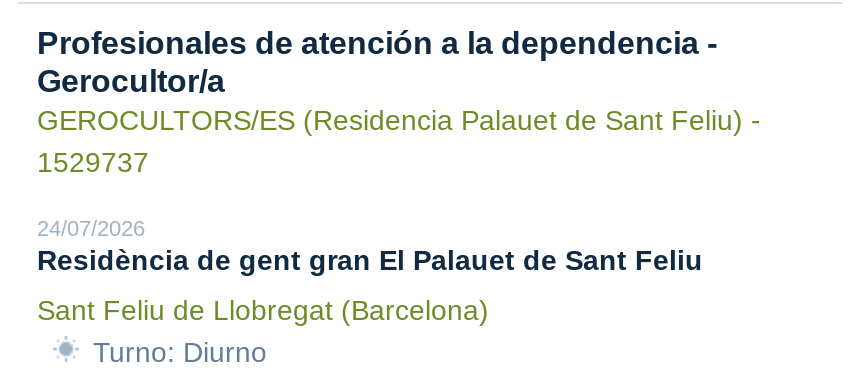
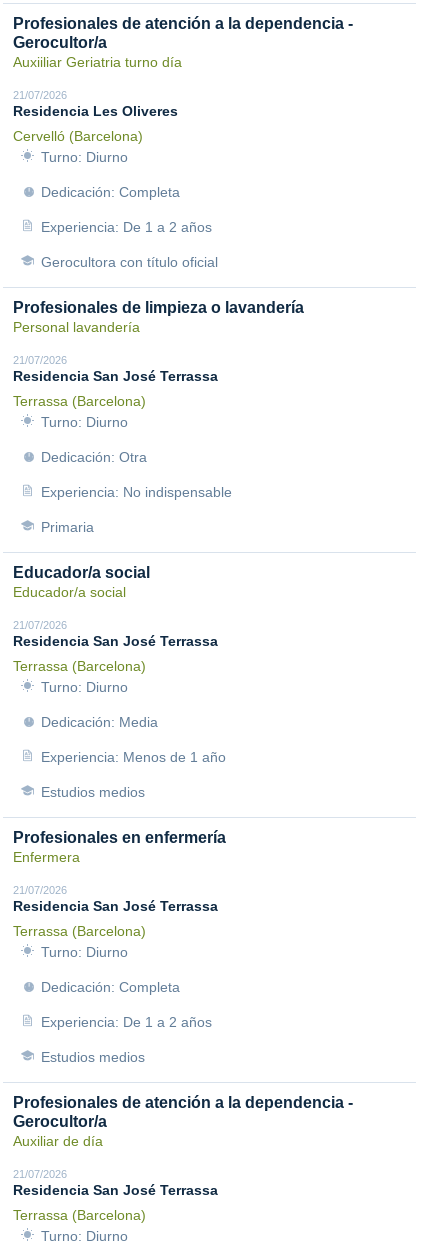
[37,104,761,326] GEROCULTORS/ES (Residencia Palauet de Sant Feliu) - | 1529737 | 24/07/2026 | Residència de gent gran El Palauet de Sant Feliu | Sant Feliu de Llobregat (Barcelona) -> [13,54,353,1223] Auxiiliar Geriatria turno día | 21/07/2026 | Residencia Les Oliveres | Cervelló (Barcelona) | Turno: Diurno | Dedicación: Completa | Experiencia: De 1 a 2 años | Gerocultora con título oficial | Profesionales de limpieza o lavandería | Personal lavandería | 21/07/2026 | Residencia San José Terrassa | Terrassa (Barcelona) | Turno: Diurno | Dedicación: Otra | Experiencia: No indispensable | Primaria | Educador/a social | Educador/a social | 21/07/2026 | Residencia San José Terrassa | Terrassa (Barcelona) | Turno: Diurno | Dedicación: Media | Experiencia: Menos de 1 año | Estudios medios | Profesionales en enfermería | Enfermera | 21/07/2026 | Residencia San José Terrassa | Terrassa (Barcelona) | Turno: Diurno | Dedicación: Completa | Experiencia: De 1 a 2 años | Estudios medios | Profesionales de atención a la dependencia - | Gerocultor/a | Auxiliar de día | 21/07/2026 | Residencia San José Terrassa | Terrassa (Barcelona)

